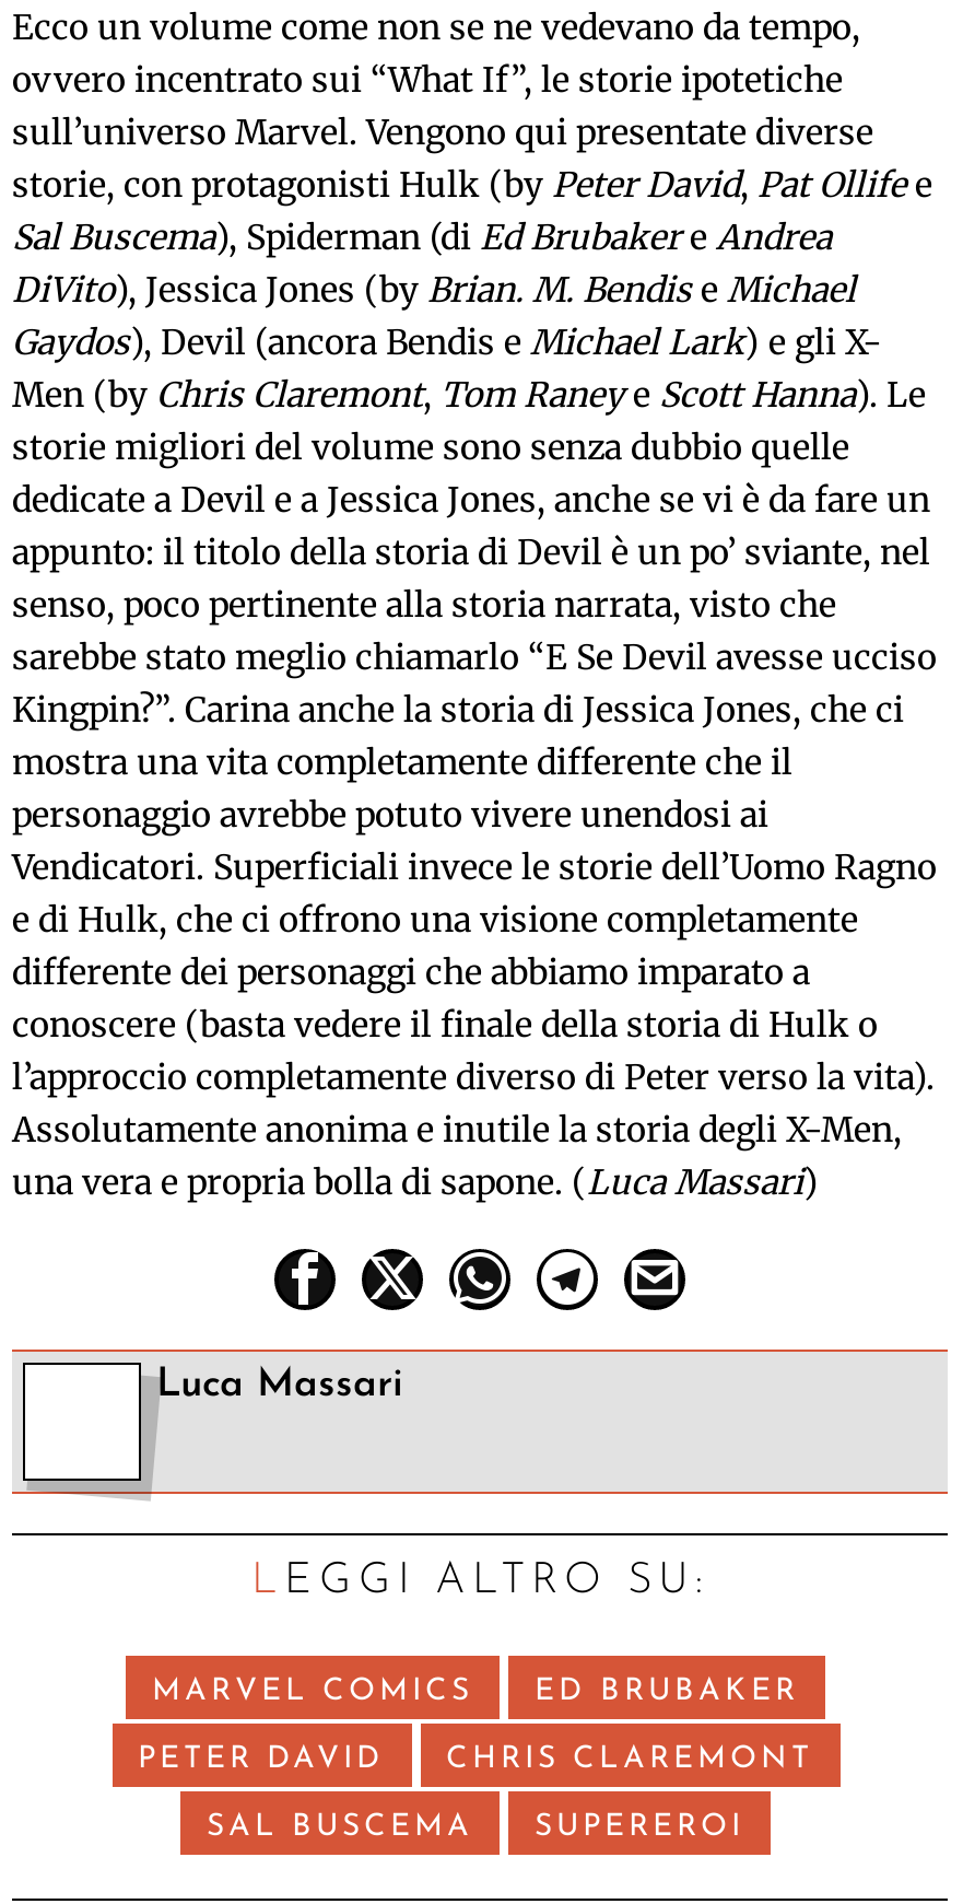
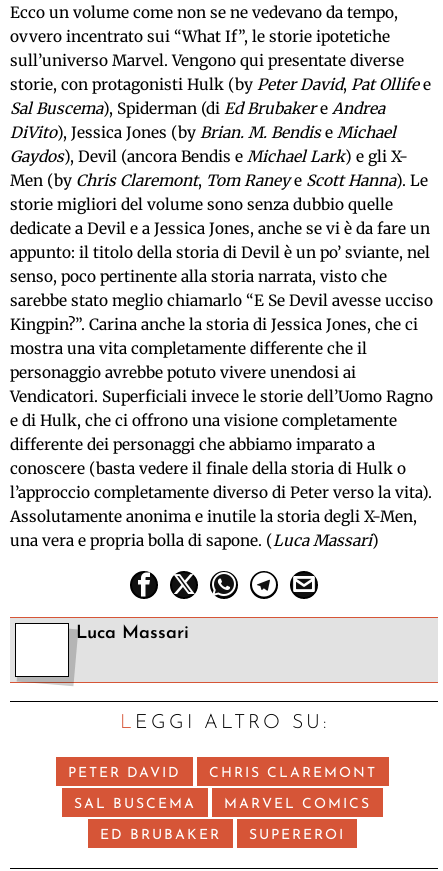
moved [152,1675,799,1708] -> [99,797,370,843]: MARVEL COMICS | ED BRUBAKER
moved [138,1743,813,1844] -> [67,766,376,812]: PETER DAVID | CHRIS CLAREMONT | SAL BUSCEMA

